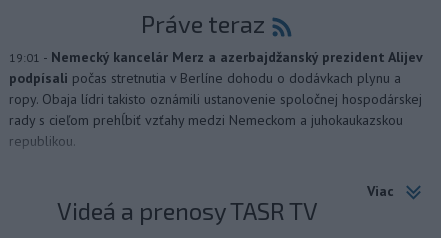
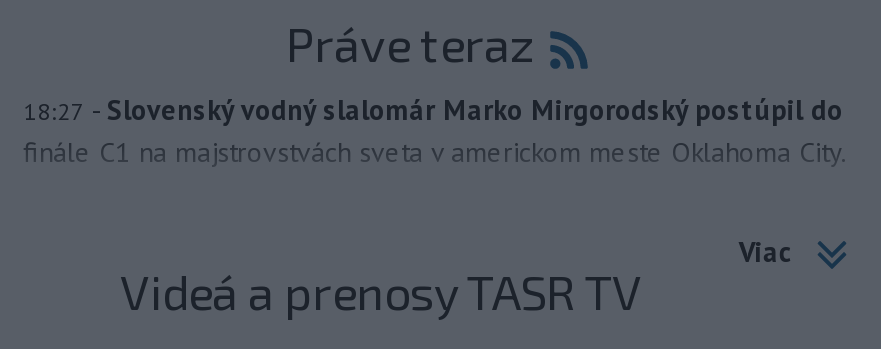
[9,48,422,150] 19:01 - Nemecký kancelár Merz a azerbajdžanský prezident Alijev | podpísali počas stretnutia v Berlíne dohodu o dodávkach plynu a | ropy. Obaja lídri takisto oznámili ustanovenie spoločnej hospodárskej | rady s cieľom prehĺbiť vzťahy medzi Nemeckom a juhokaukazskou | republikou. -> [23,92,847,170] 18:27 - Slovenský vodný slalomár Marko Mirgorodský postúpil do | finále C1 na majstrovstvách sveta v americkom meste Oklahoma City.

